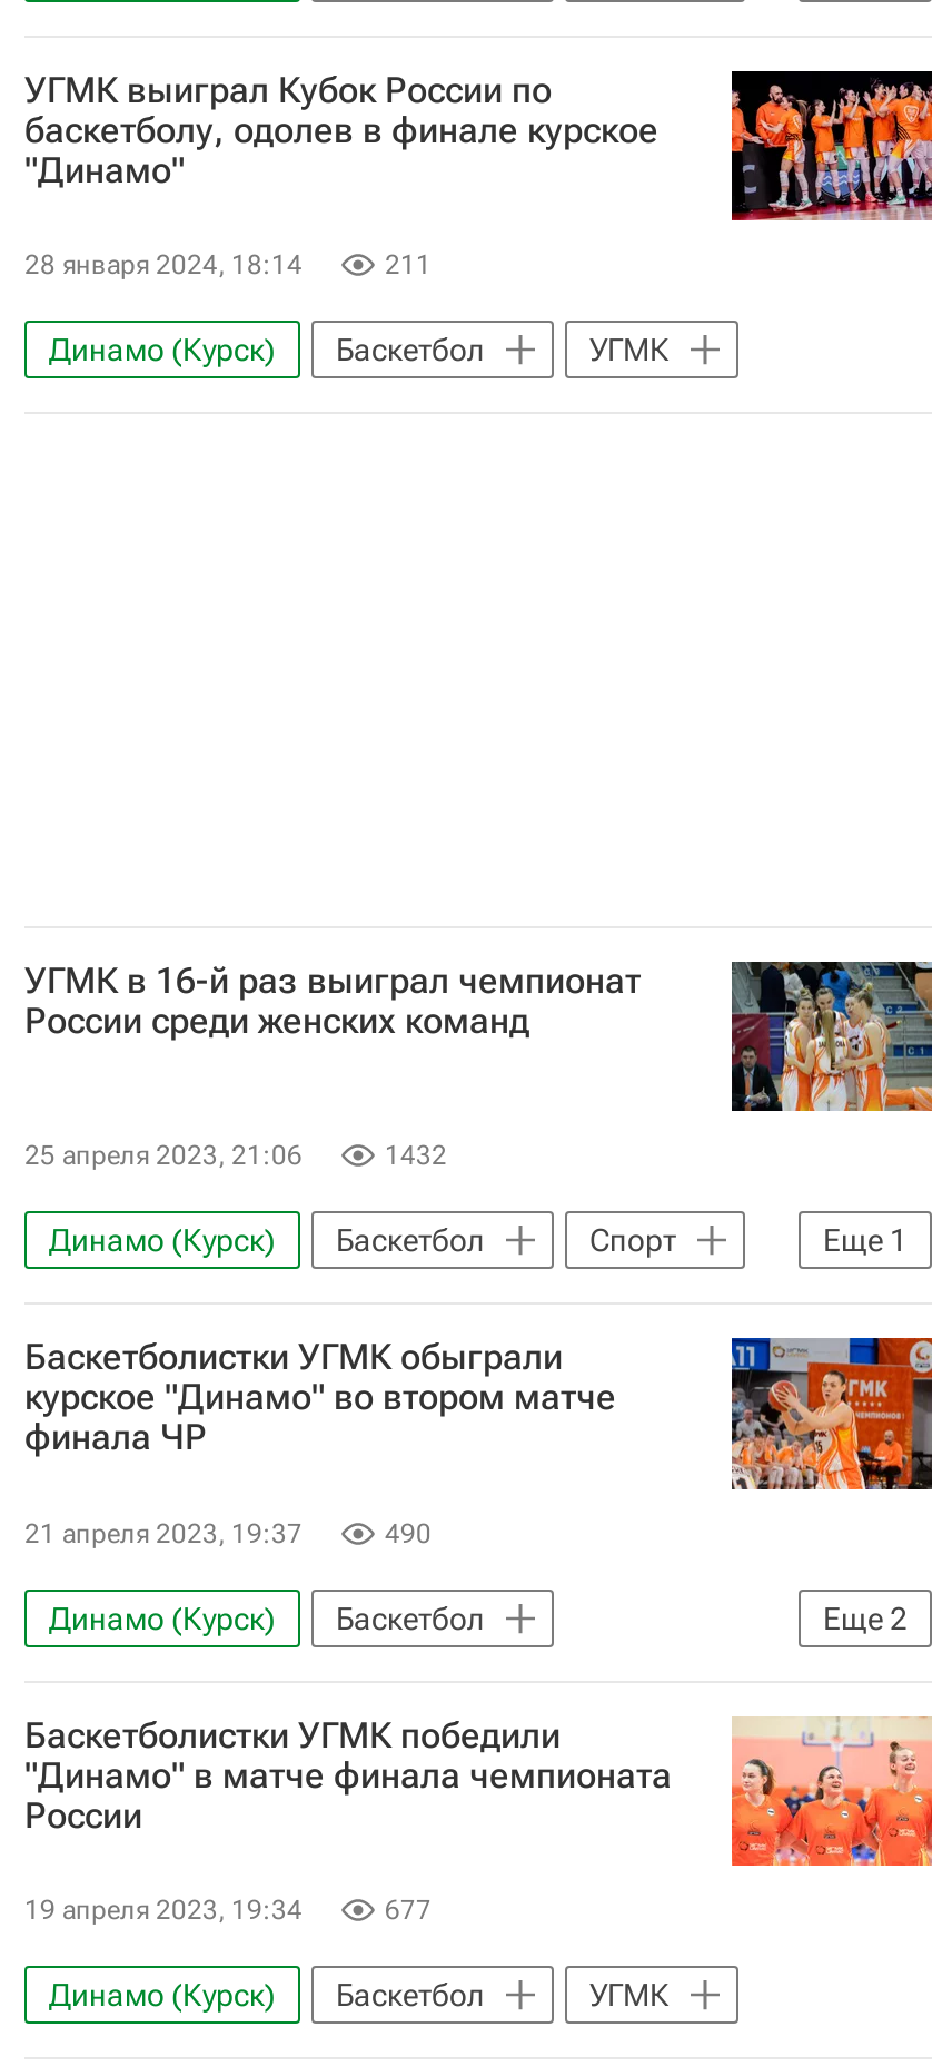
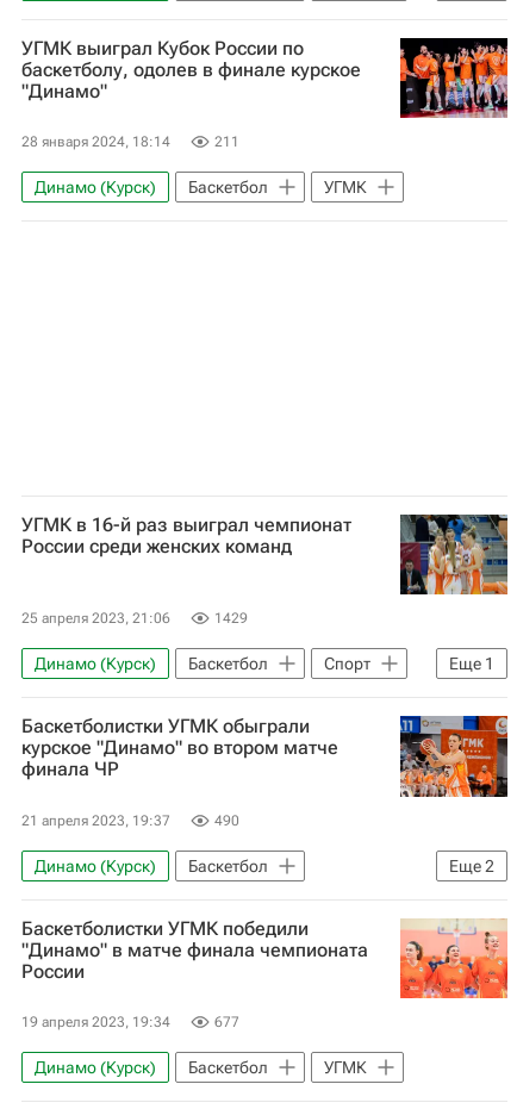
[385,1140,447,1171] 1432 -> [214,610,248,627] 1429

